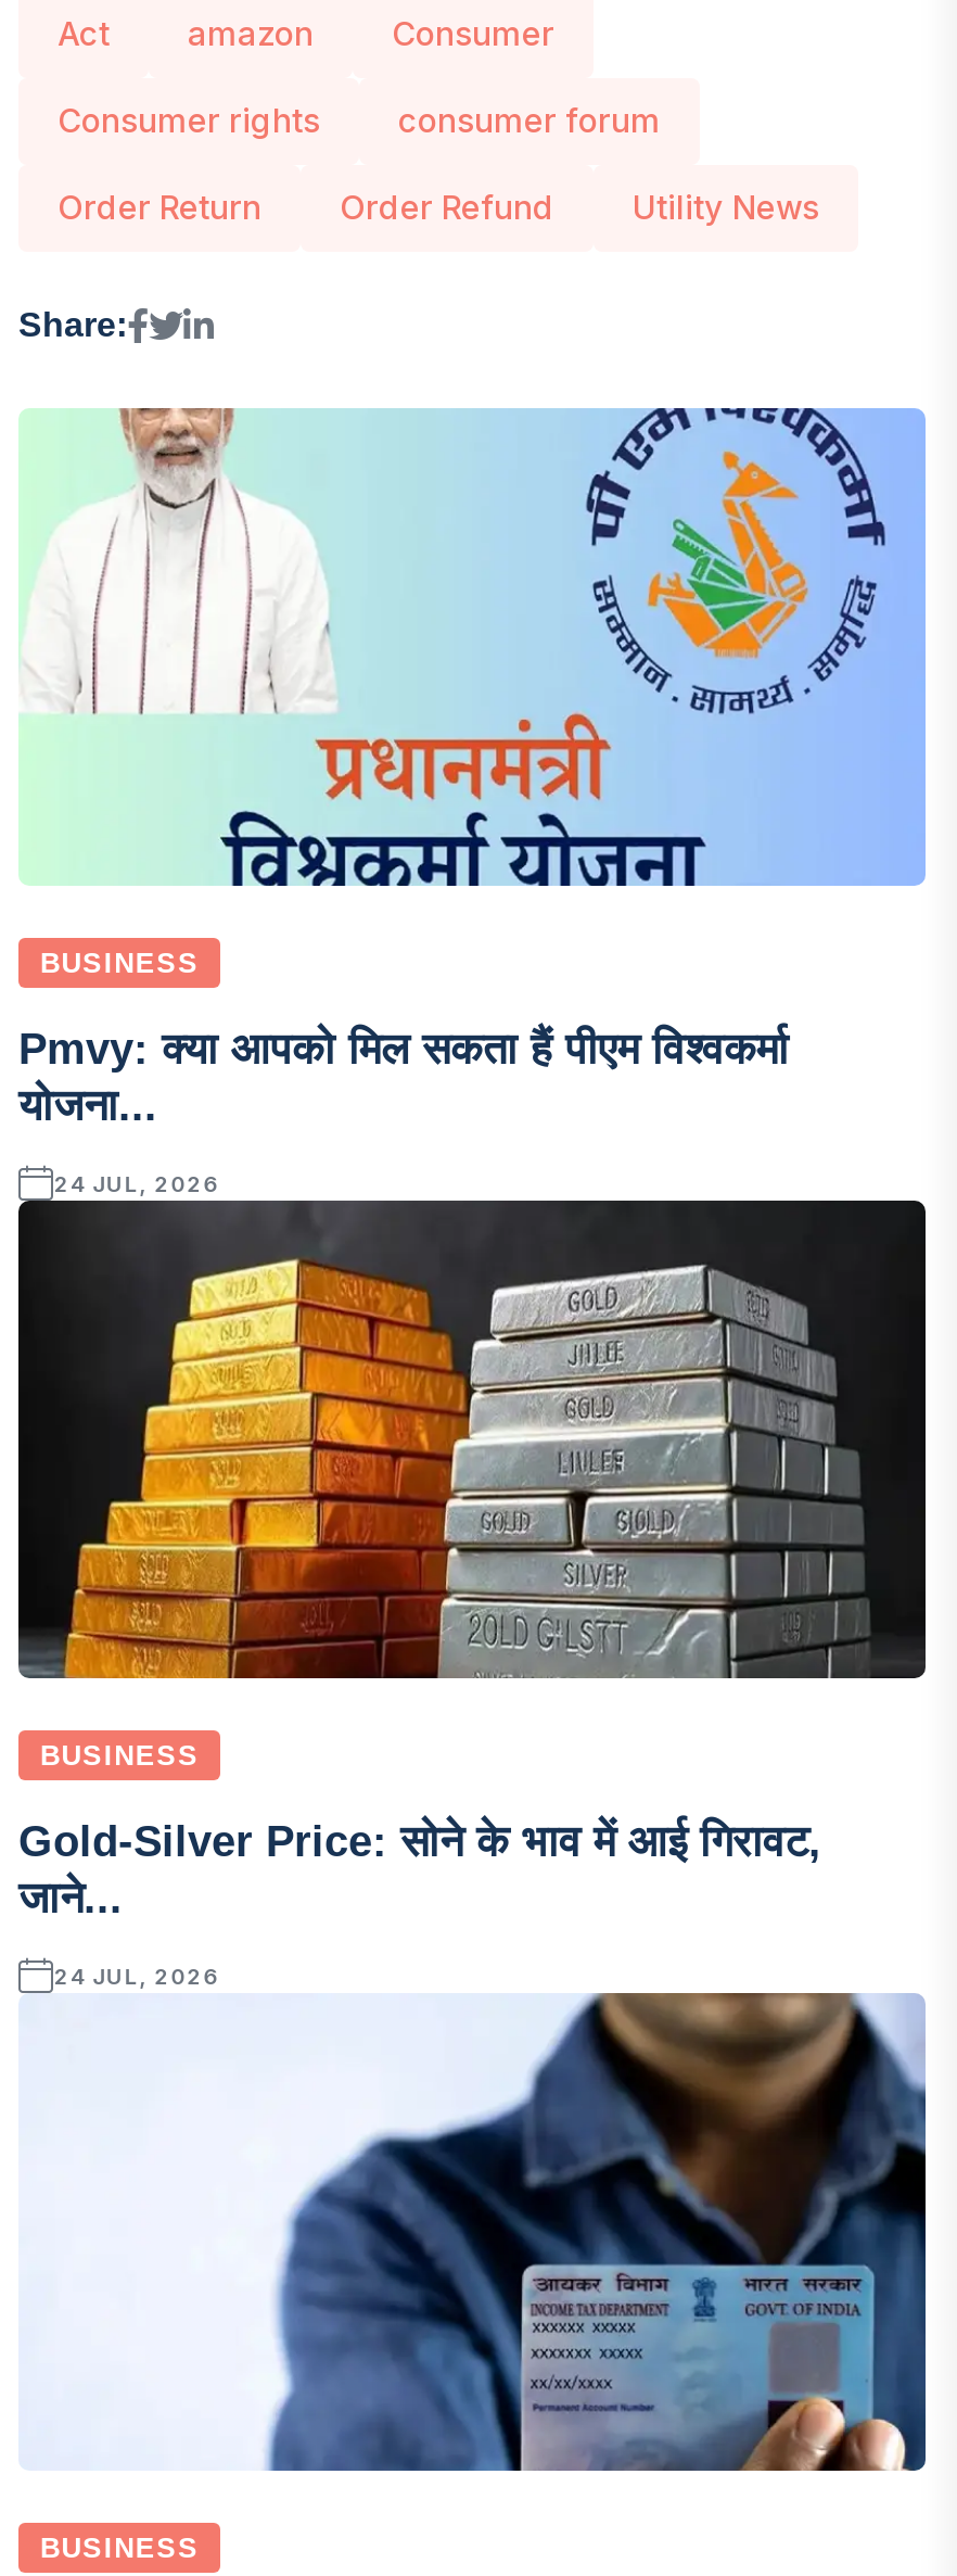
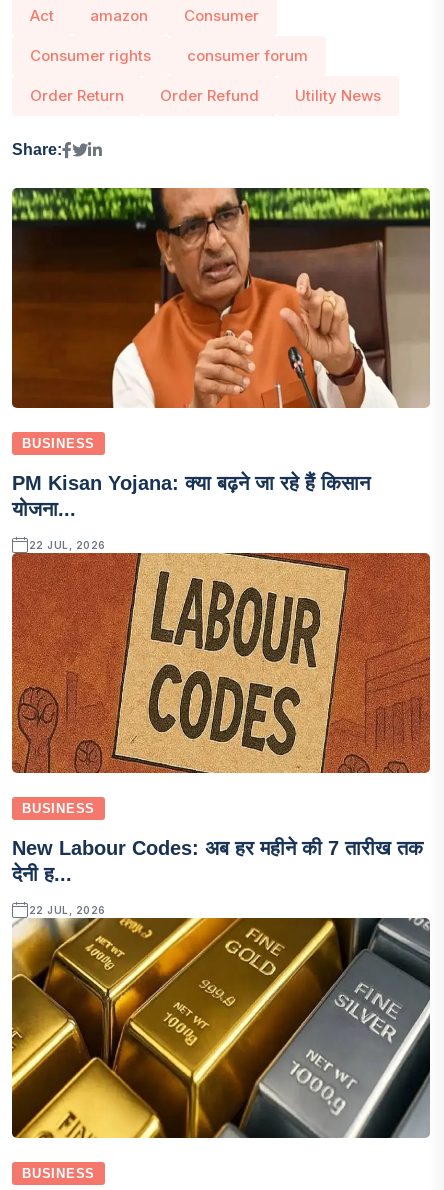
[18,406,926,888] [image] -> [11,187,431,409] [image]
[18,1025,789,1073] Pmvy: क्या आपको मिल सकता हैं पीएम विश्वकर्मा -> [12,472,370,494] PM Kisan Yojana: क्या बढ़ने जा रहे हैं किसान
[54,1170,220,1196] 24 JUL, 2026 -> [28,539,106,551] 22 JUL, 2026
[16,1198,928,1680] [image] -> [11,552,431,774] [image]
[18,1817,821,1921] Gold-Silver Price: सोने के भाव में आई गिरावट, | जाने... -> [12,837,423,885] New Labour Codes: अब हर महीने की 7 तारीख तक | देनी ह...
[54,1963,220,1989] 24 JUL, 2026 -> [28,904,106,916] 22 JUL, 2026
[18,1991,928,2473] [image] -> [11,917,431,1139] [image]

